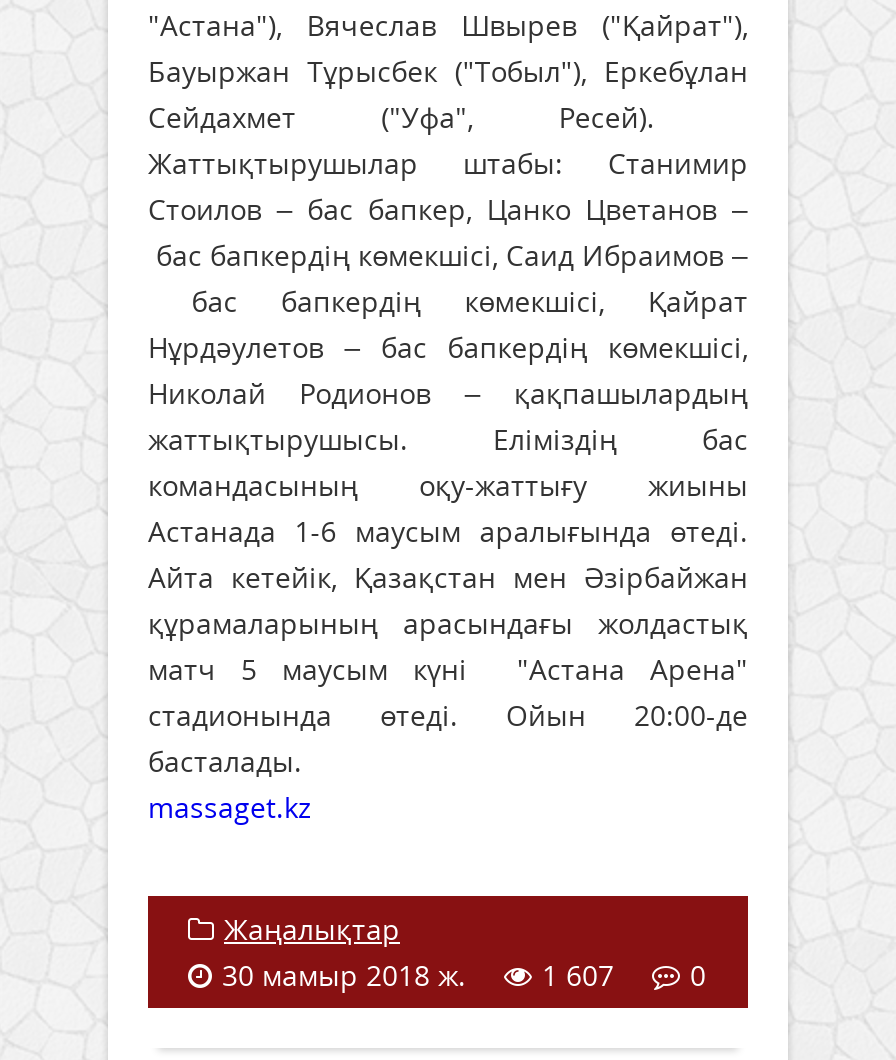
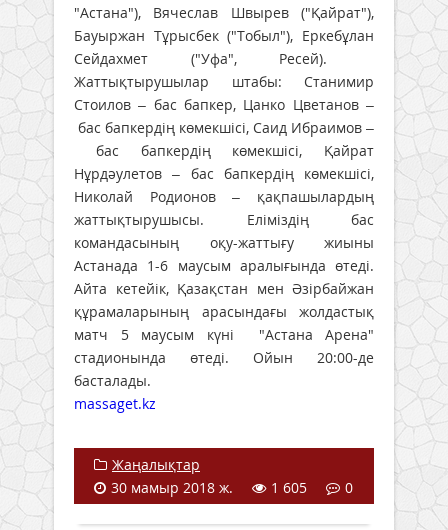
[222,957,706,995] 30 мамыр 2018 ж. 1 607 0 -> [111,478,353,497] 30 мамыр 2018 ж. 1 605 0

